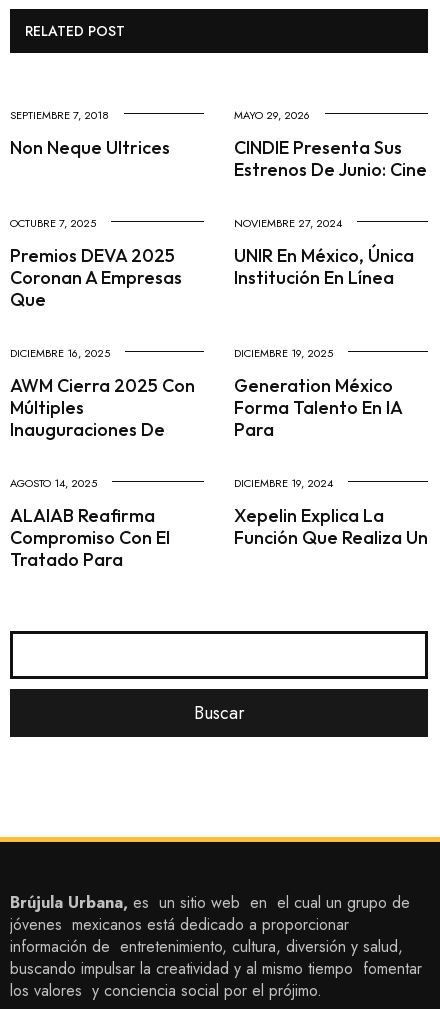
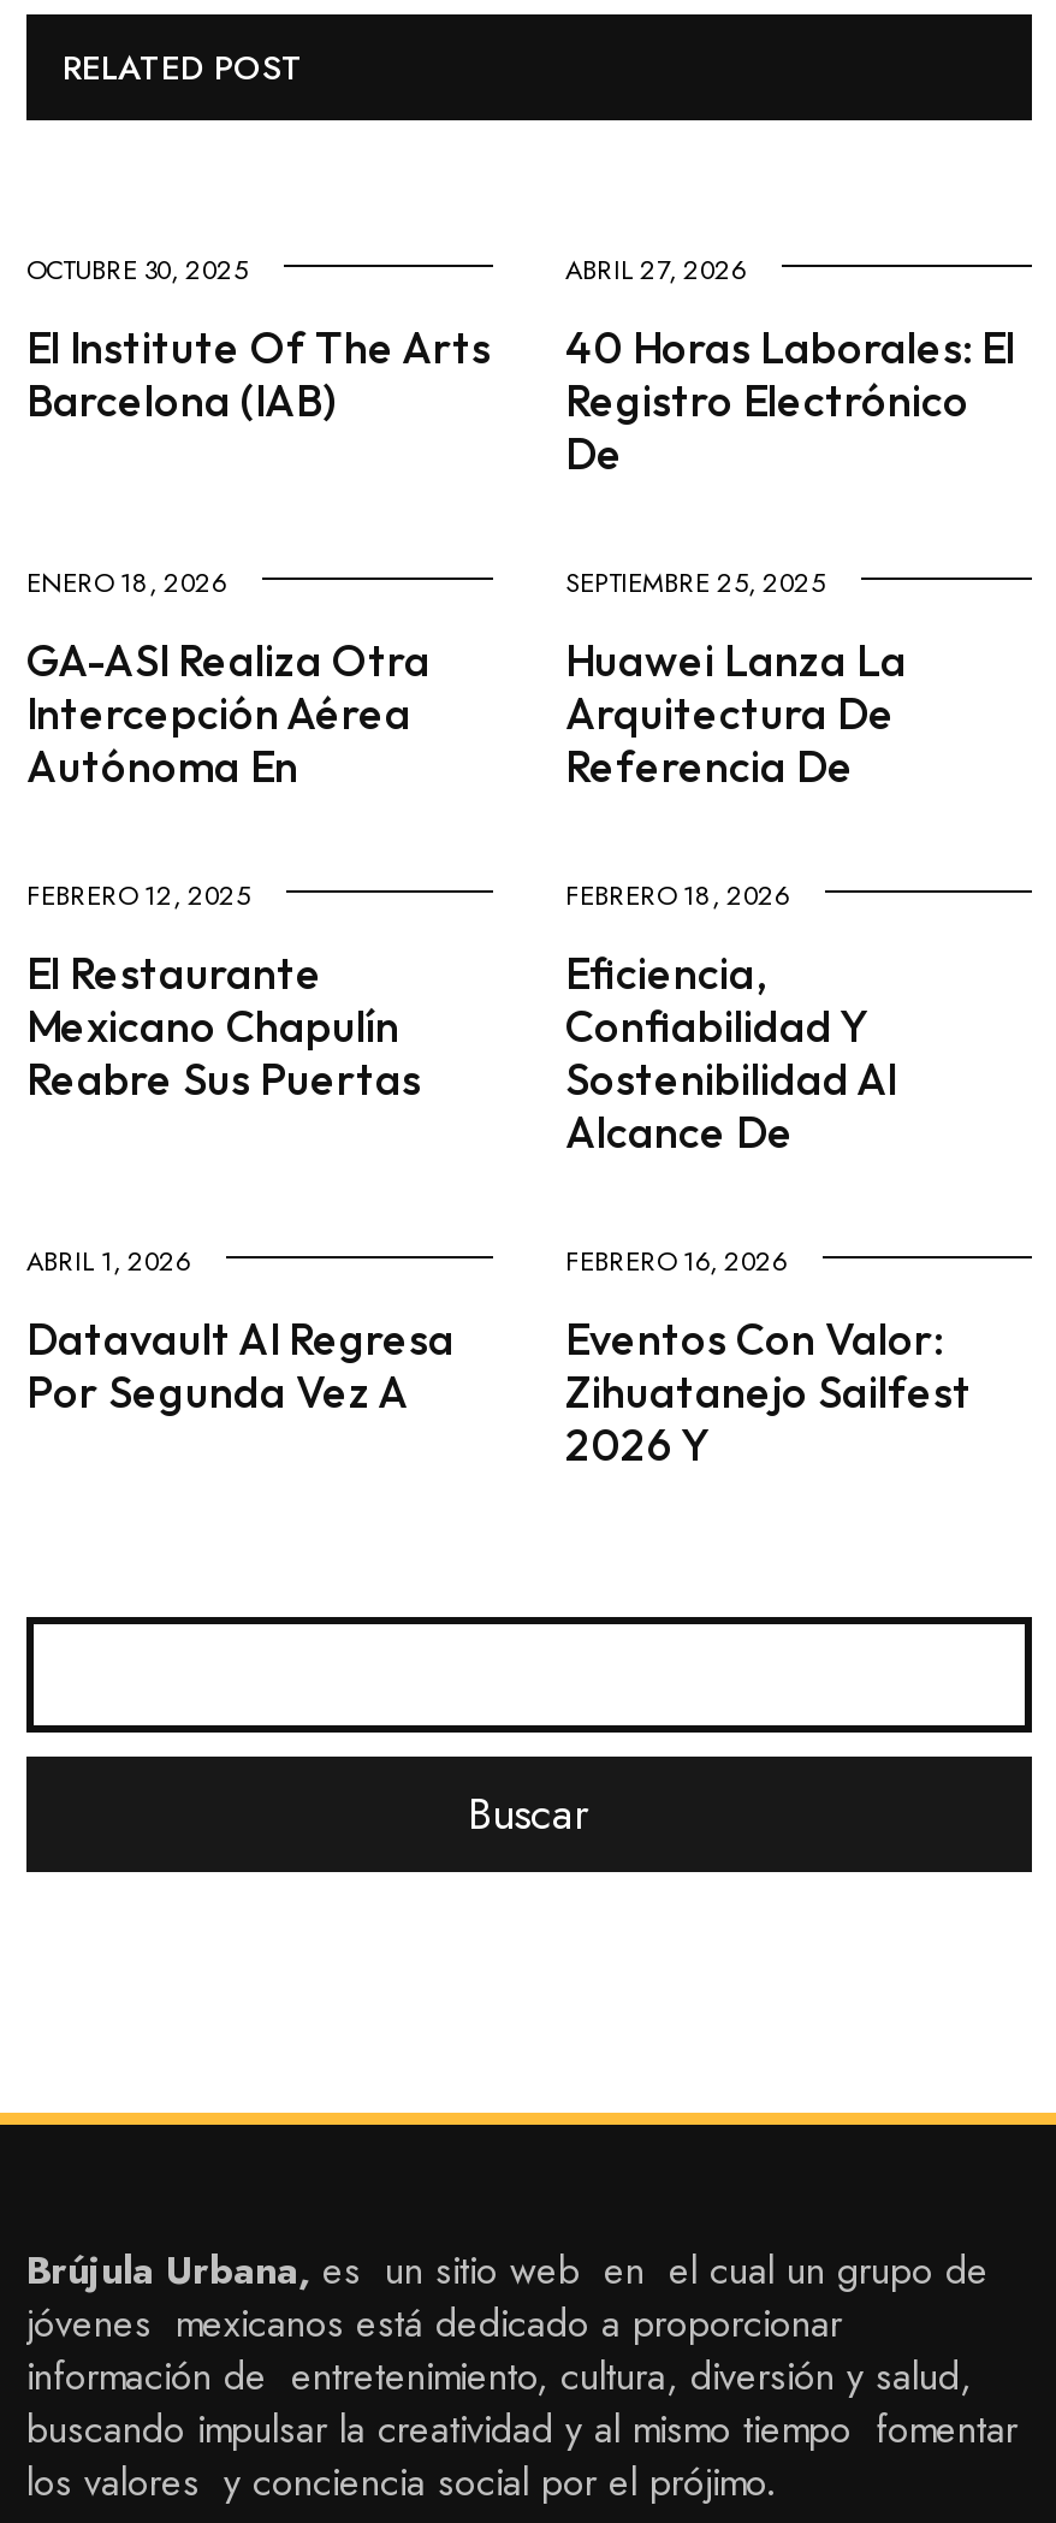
[10,107,109,123] SEPTIEMBRE 7, 2018 -> [26,251,248,289] OCTUBRE 30, 2025
[234,107,310,123] MAYO 29, 2026 -> [565,251,746,289] ABRIL 27, 2026
[10,136,170,159] Non Neque Ultrices -> [26,321,491,429] El Institute Of The Arts | Barcelona (IAB)
[234,136,427,181] CINDIE Presenta Sus | Estrenos De Junio: Cine -> [565,321,1015,482] 40 Horas Laborales: El | Registro Electrónico | De
[10,215,96,231] OCTUBRE 7, 2025 -> [26,564,226,602] ENERO 18, 2026
[234,215,342,231] NOVIEMBRE 27, 2024 -> [565,564,825,602] SEPTIEMBRE 25, 2025
[10,244,182,311] Premios DEVA 2025 | Coronan A Empresas | Que -> [26,633,431,795] GA-ASI Realiza Otra | Intercepción Aérea | Autónoma En
[234,244,414,289] UNIR En México, Única | Institución En Línea -> [565,633,907,795] Huawei Lanza La | Arquitectura De | Referencia De
[10,345,110,361] DICIEMBRE 16, 2025 -> [26,876,250,915] FEBRERO 12, 2025
[234,345,333,361] DICIEMBRE 19, 2025 -> [565,876,789,915] FEBRERO 18, 2026
[10,374,195,441] AWM Cierra 2025 Con | Múltiples | Inauguraciones De -> [26,946,421,1107] El Restaurante | Mexicano Chapulín | Reabre Sus Puertas
[234,374,403,441] Generation México | Forma Talento En IA | Para -> [565,946,897,1160] Eficiencia, | Confiabilidad Y | Sostenibilidad Al | Alcance De
[10,475,97,491] AGOSTO 14, 2025 -> [26,1242,190,1281] ABRIL 1, 2026
[234,475,333,491] DICIEMBRE 19, 2024 -> [565,1242,787,1281] FEBRERO 16, 2026
[10,504,170,571] ALAIAB Reafirma | Compromiso Con El | Tratado Para -> [26,1312,455,1420] Datavault AI Regresa | Por Segunda Vez A
[234,504,428,549] Xepelin Explica La | Función Que Realiza Un -> [565,1312,972,1473] Eventos Con Valor: | Zihuatanejo Sailfest | 2026 Y

